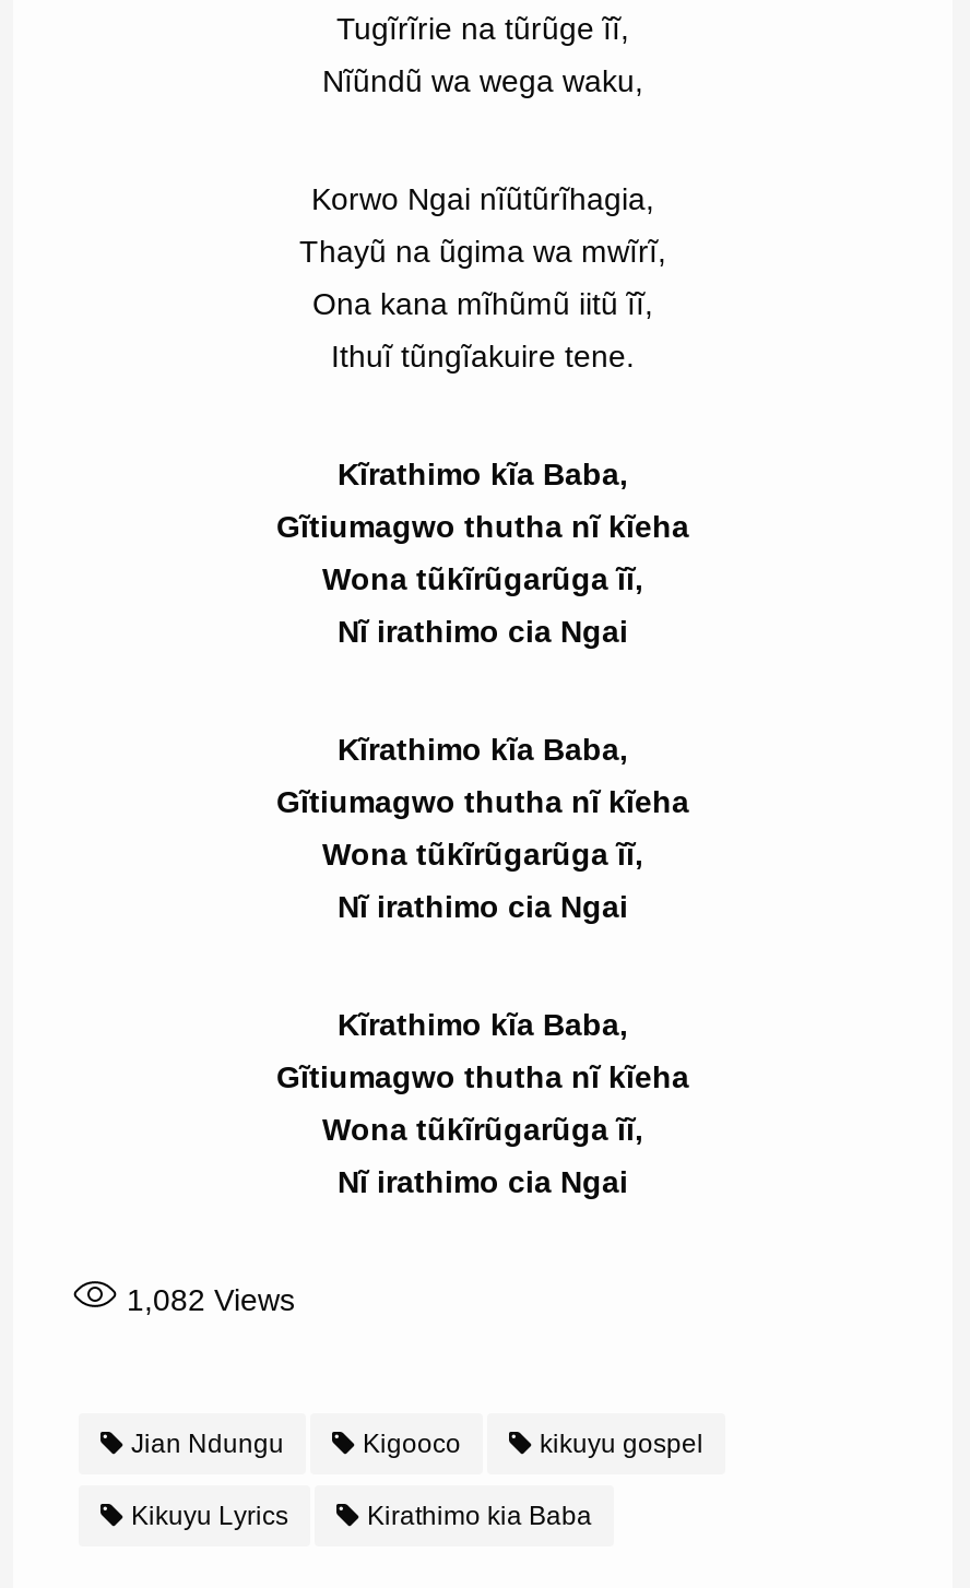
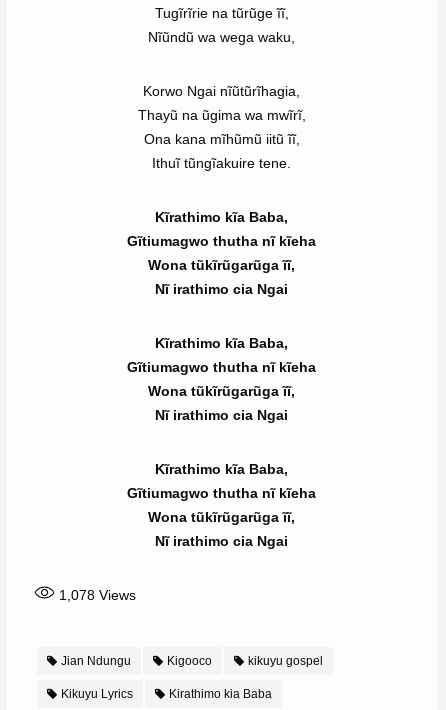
[127,1283,295,1318] 1,082 Views -> [59,587,136,603] 1,078 Views

